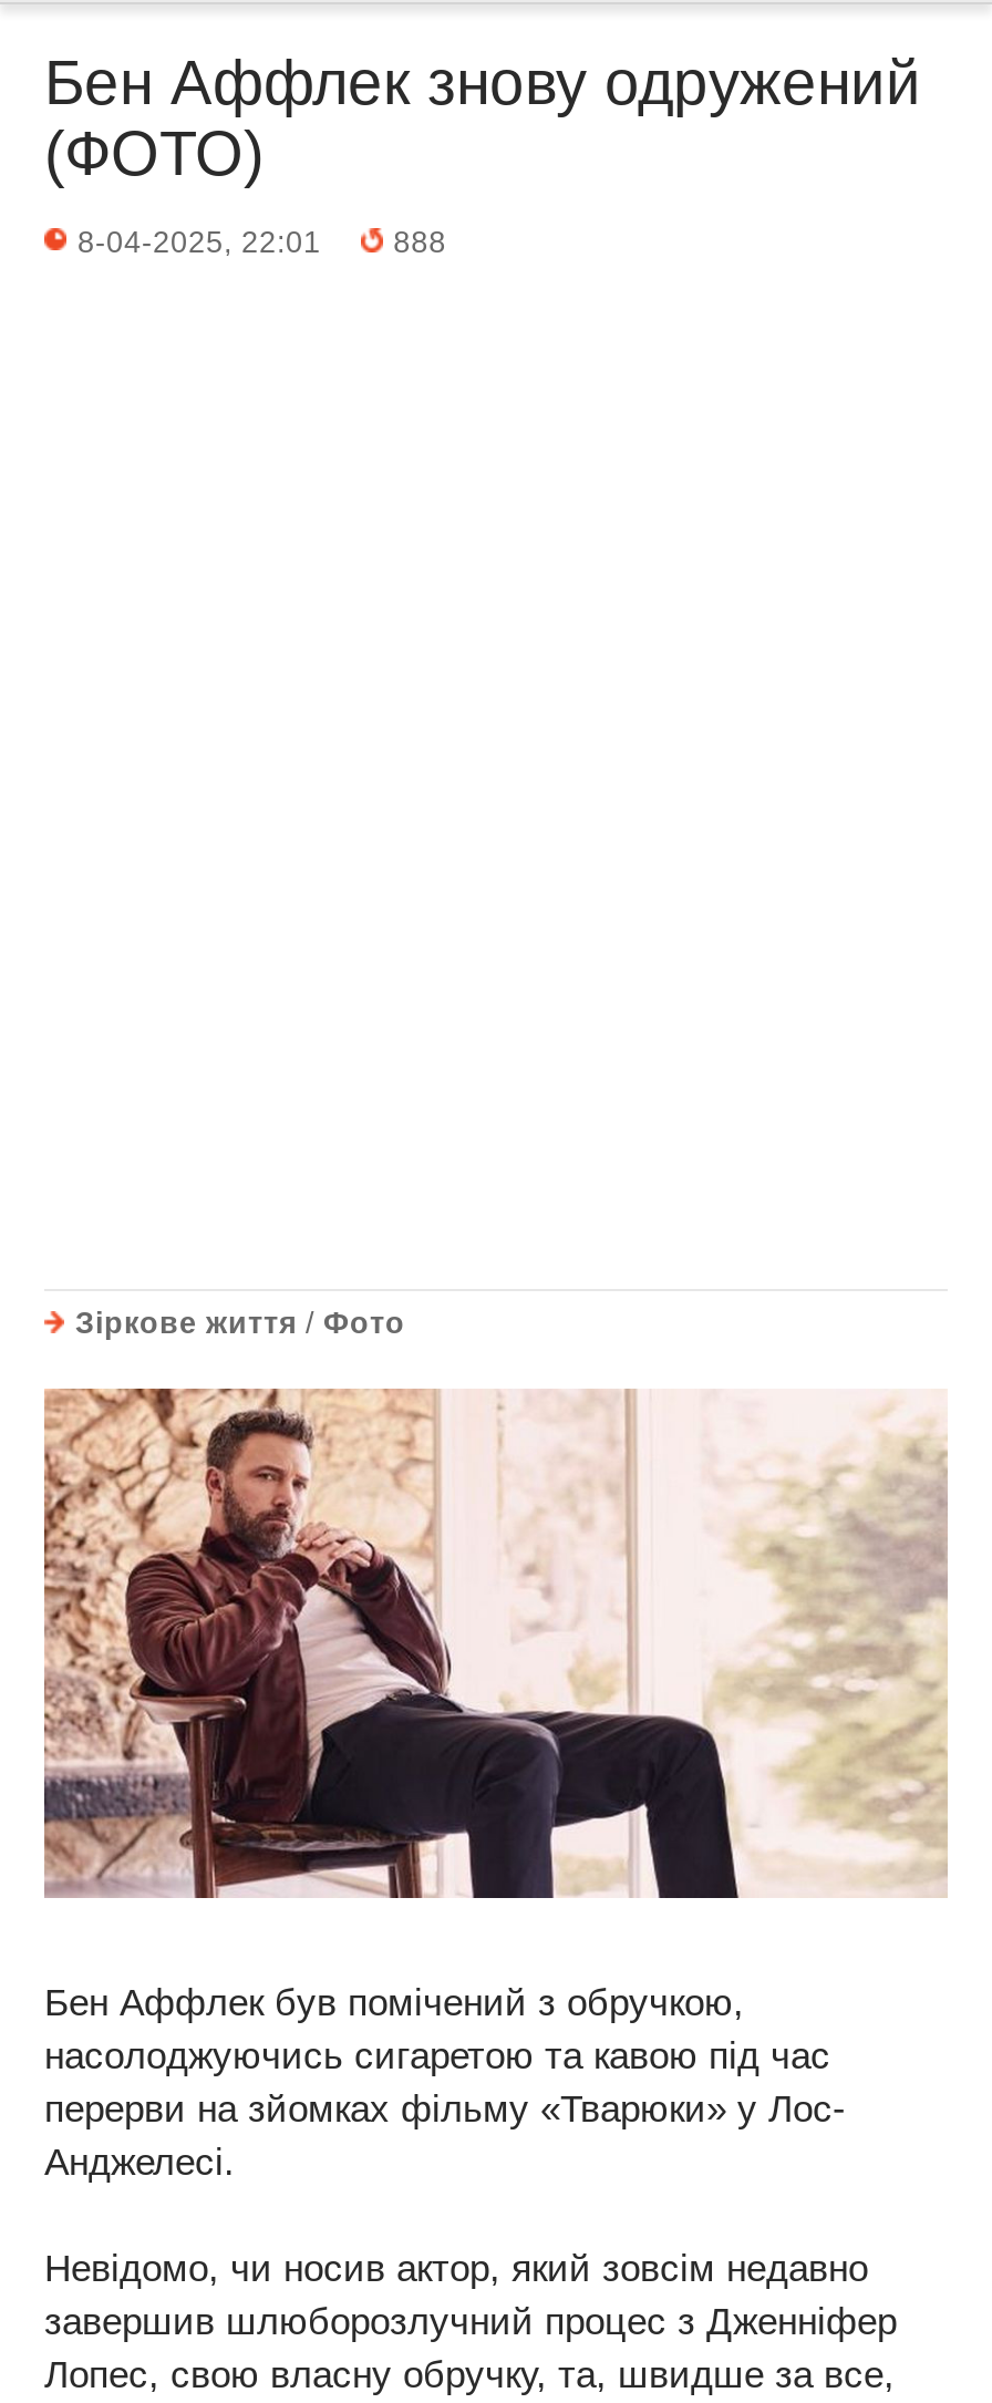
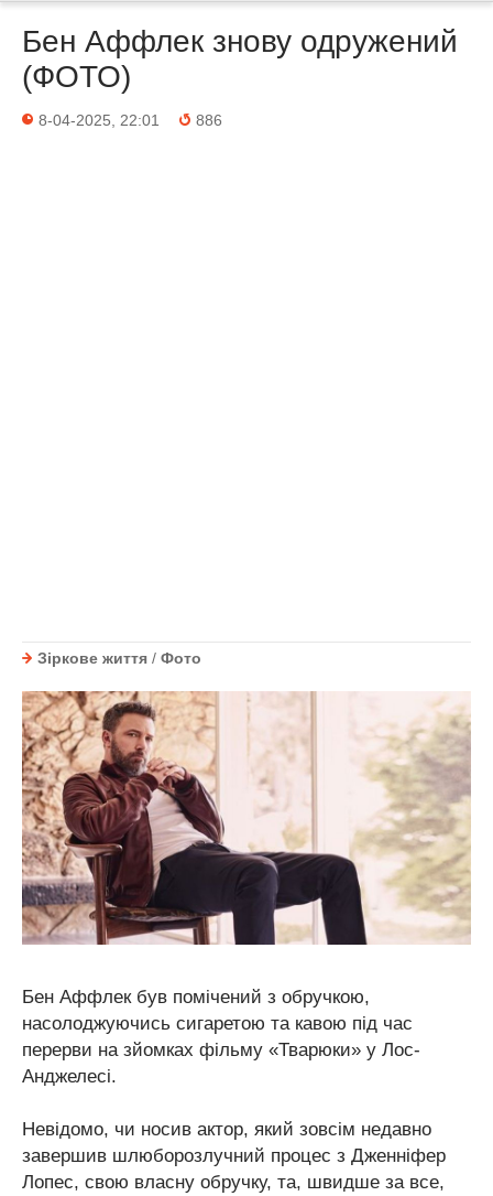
[393,226,446,259] 888 -> [195,112,222,129] 886

